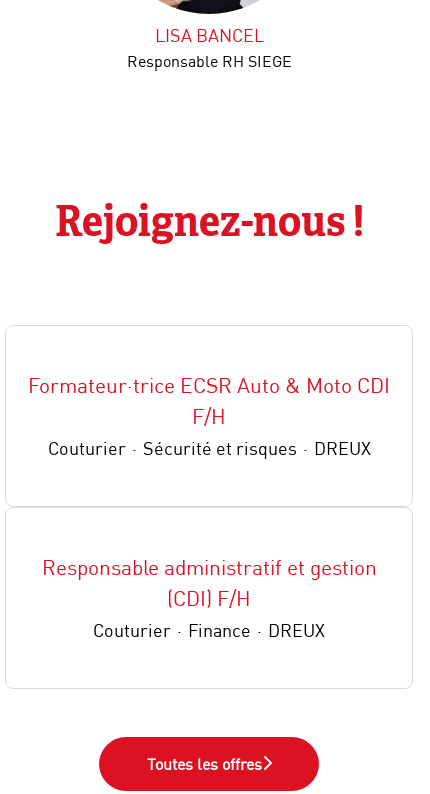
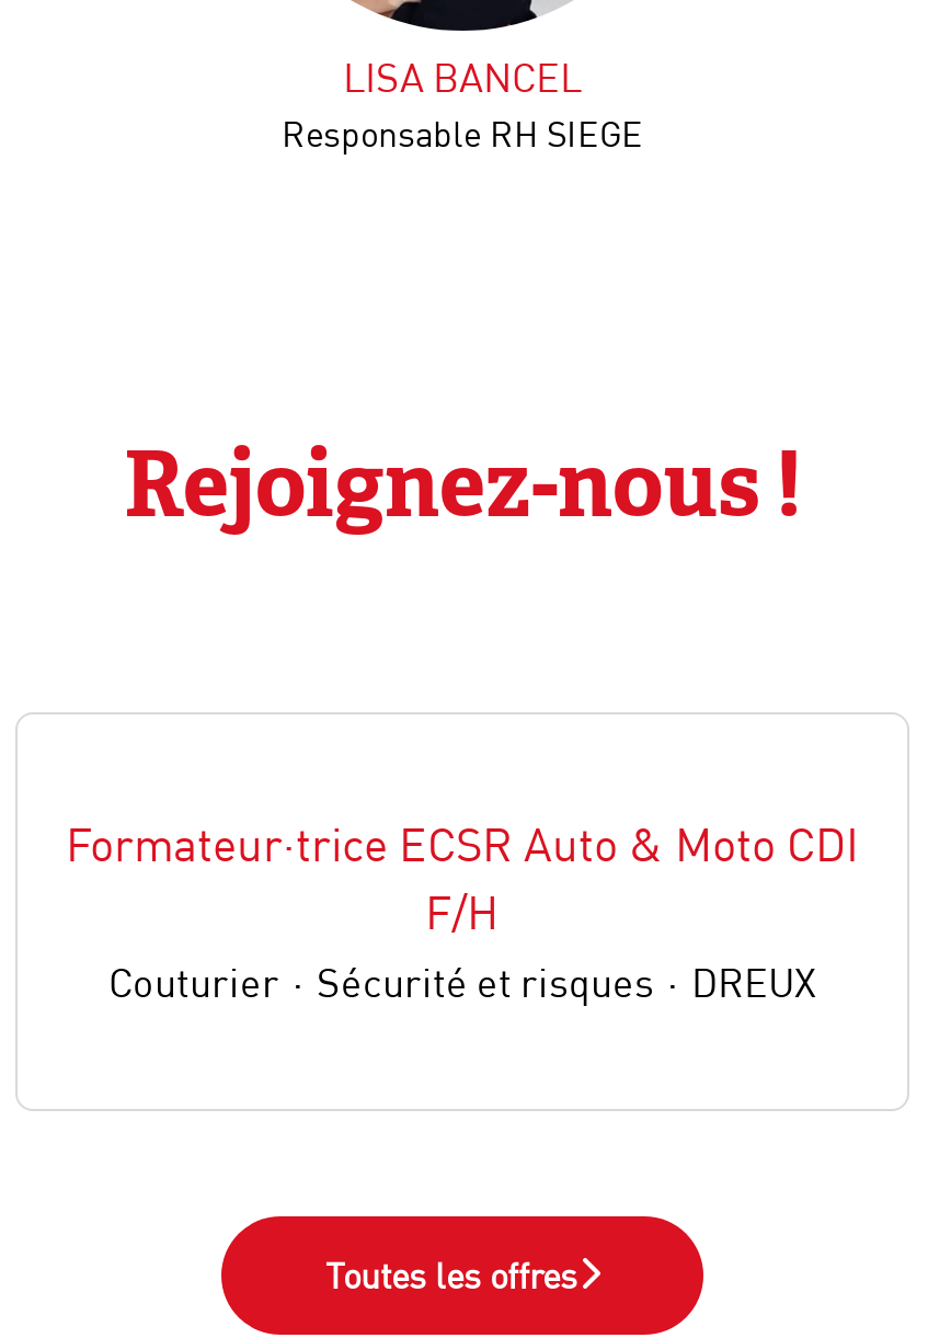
[41,554,376,641] Responsable administratif et gestion | (CDI) F/H | Couturier · Finance · DREUX -> none

